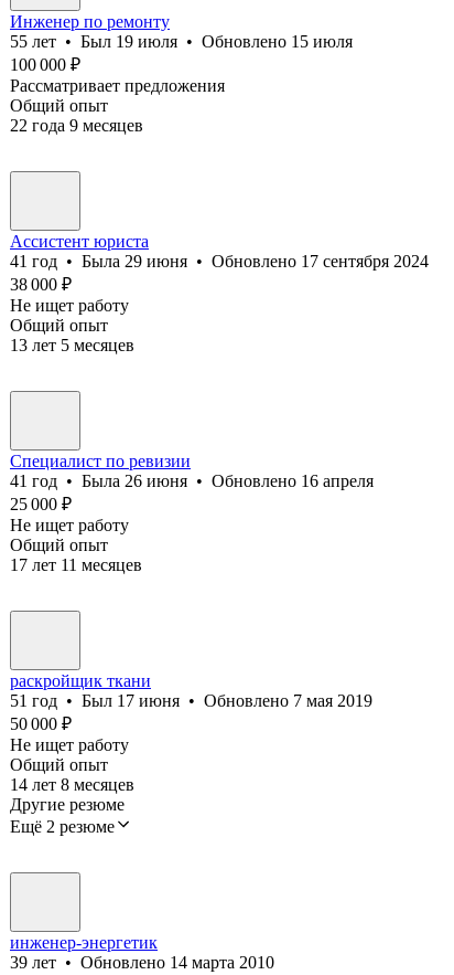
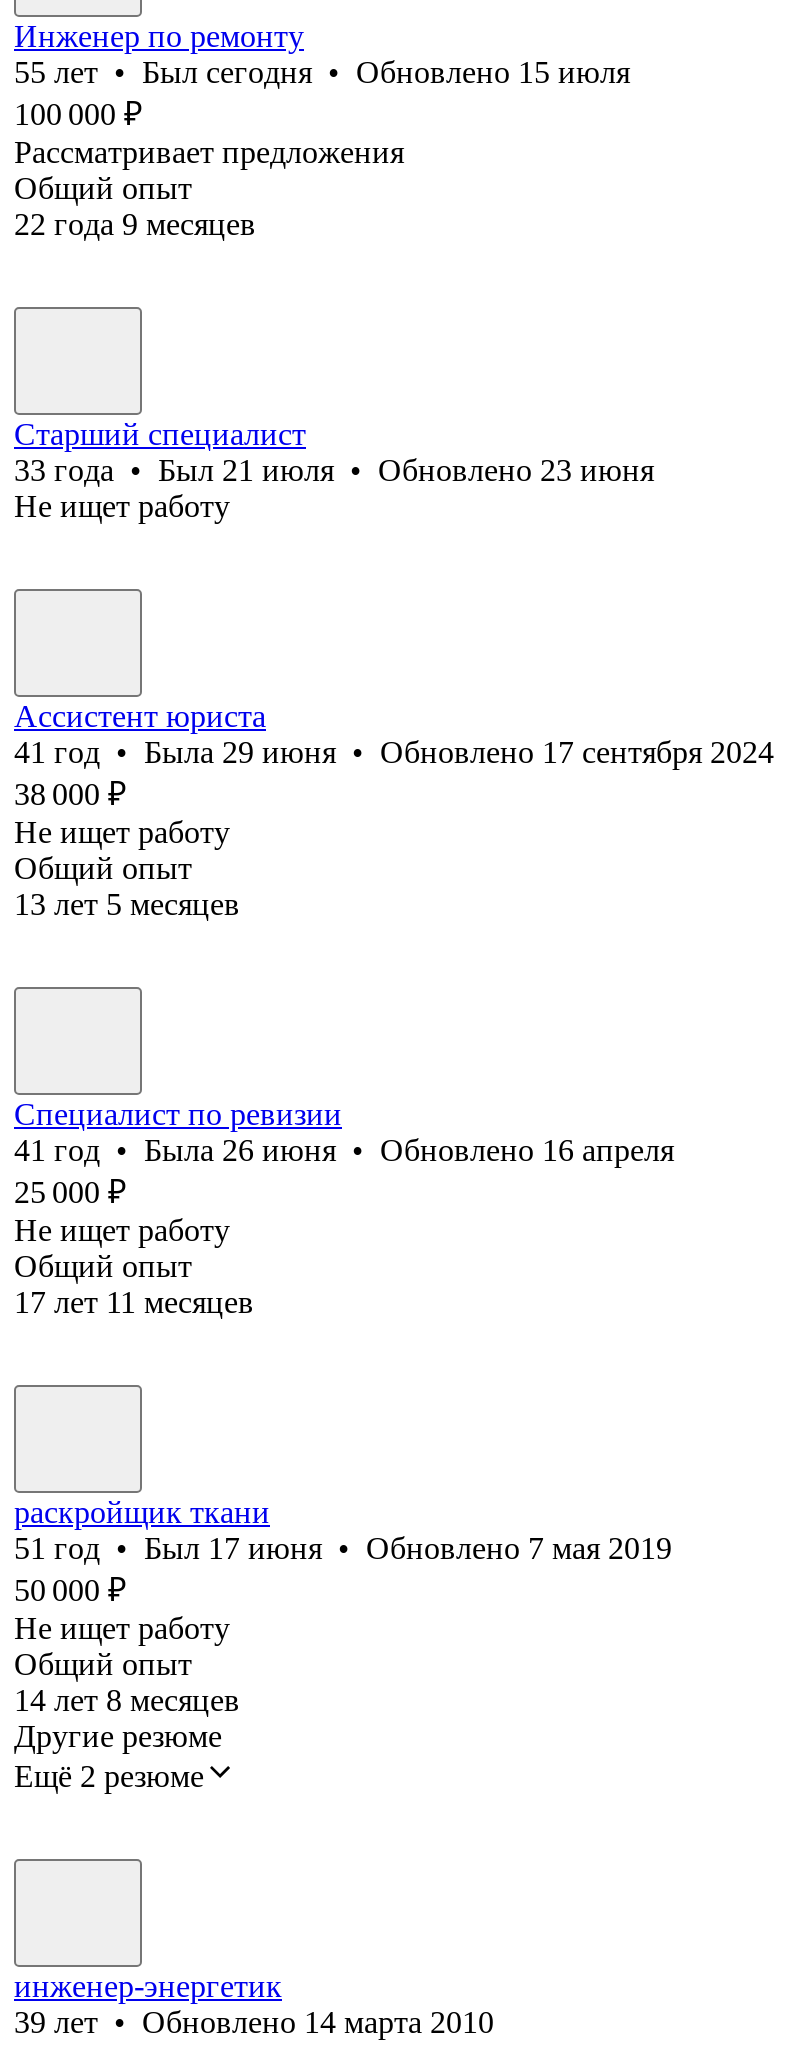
[10,32,353,51] 55 лет • Был 19 июля • Обновлено 15 июля -> [14,55,630,89] 55 лет • Был сегодня • Обновлено 15 июля
none -> [14,417,654,523] Старший специалист | 33 года • Был 21 июля • Обновлено 23 июня | Не ищет работу

